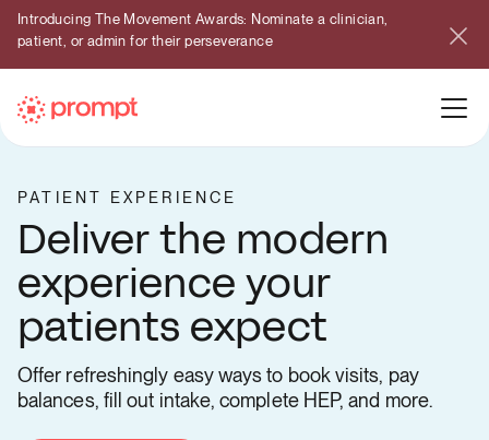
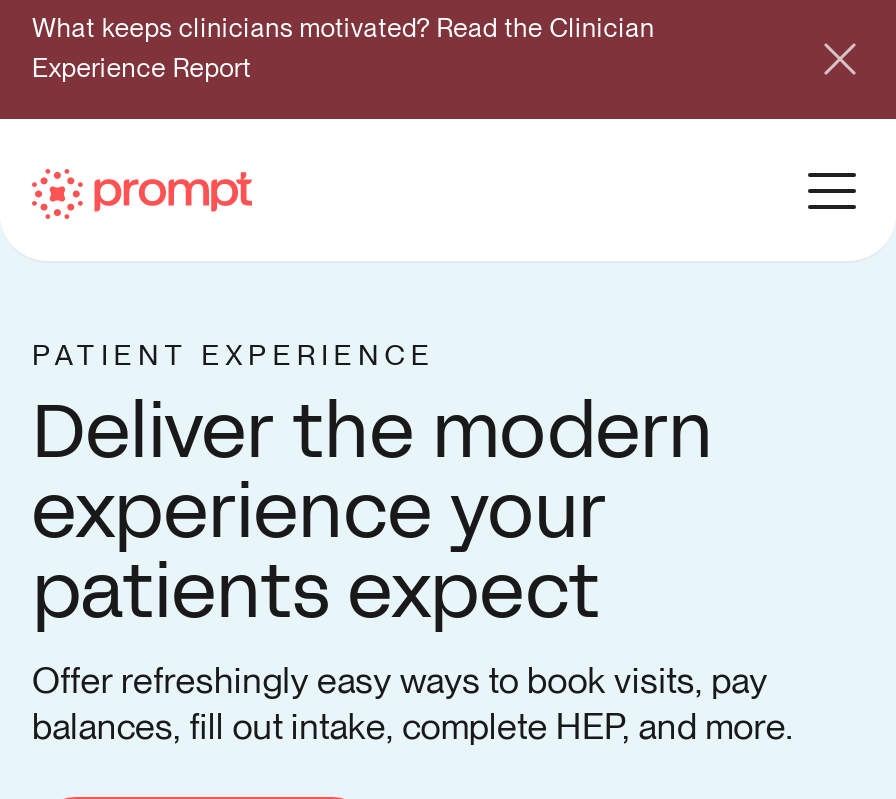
[17,10,388,49] Introducing The Movement Awards: Nominate a clinician, | patient, or admin for their perseverance -> [32,11,655,83] What keeps clinicians motivated? Read the Clinician | Experience Report

